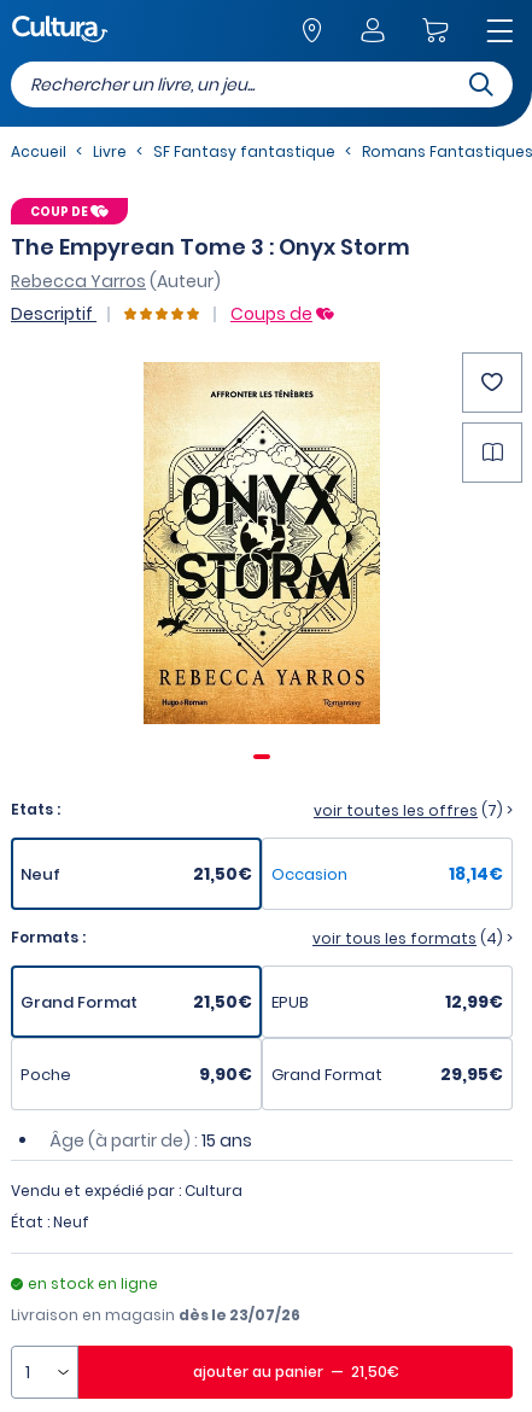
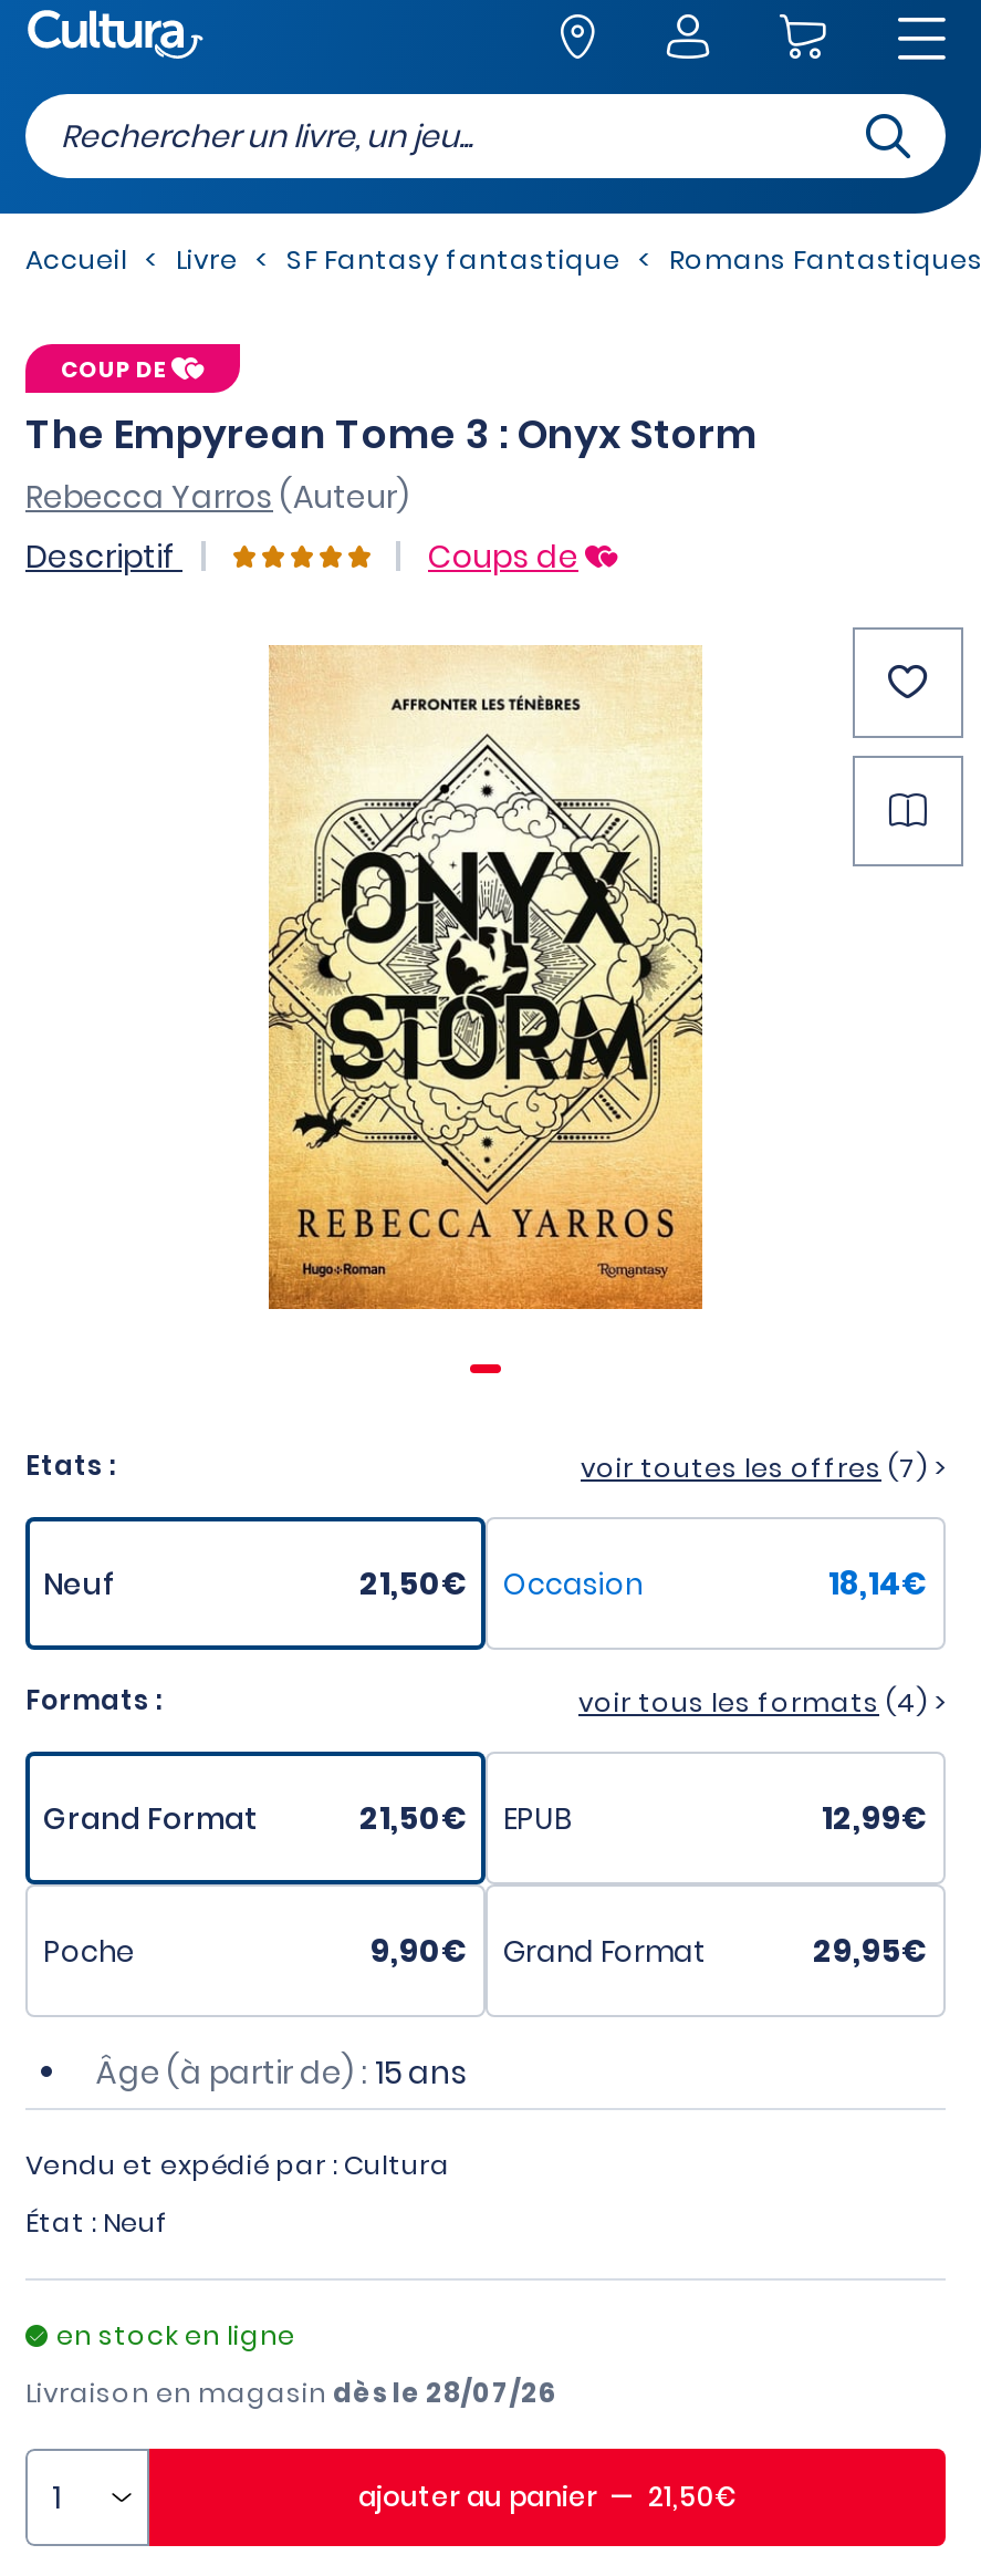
[11,1305,300,1325] Livraison en magasin dès le 23/07/26 -> [25,2374,556,2412] Livraison en magasin dès le 28/07/26

